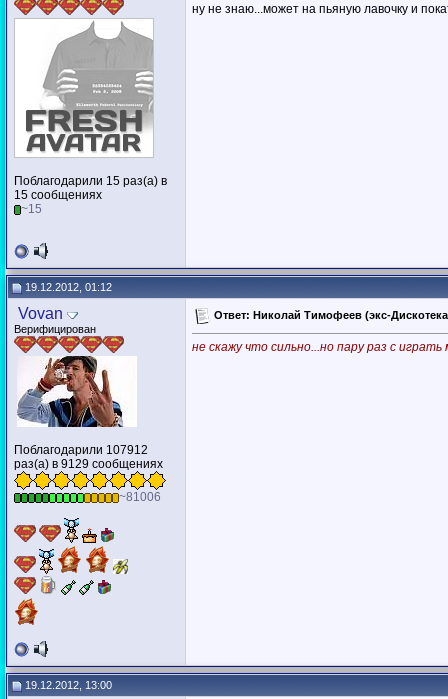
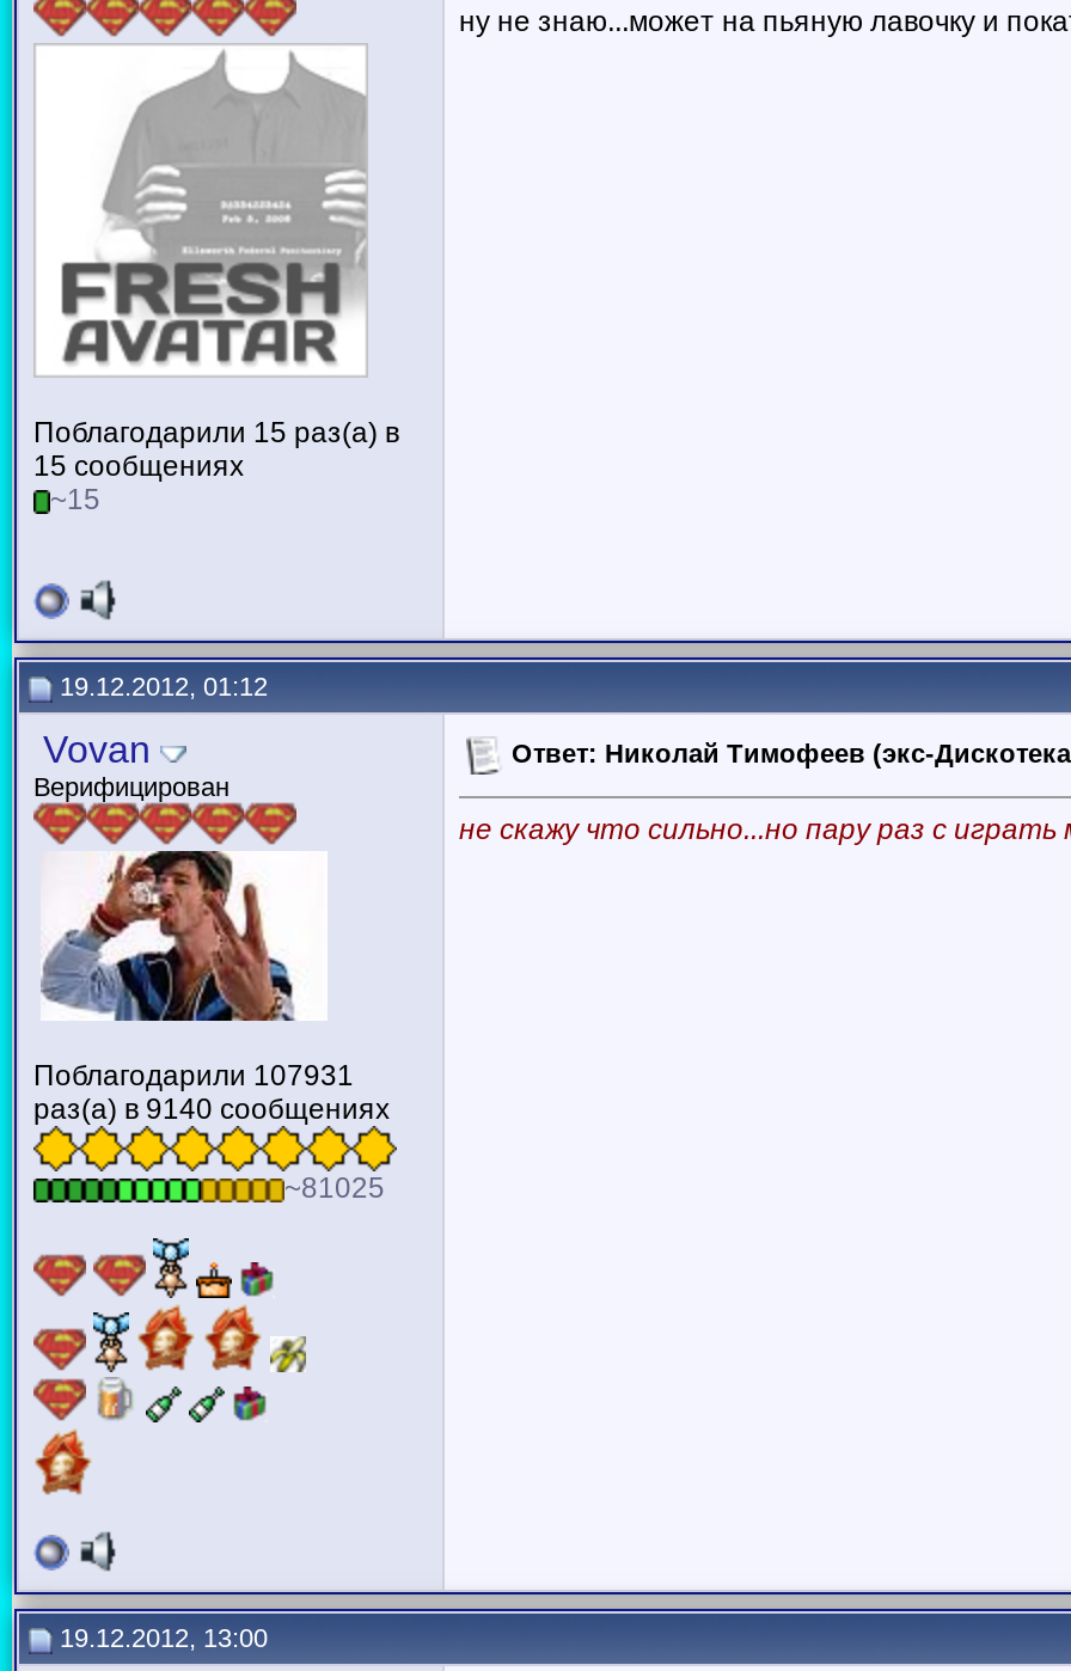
[14,443,148,457] Поблагодарили 107912 -> [33,1059,354,1093] Поблагодарили 107931
[14,457,163,471] раз(а) в 9129 сообщениях -> [33,1093,390,1126] раз(а) в 9140 сообщениях
[119,490,161,504] ~81006 -> [284,1172,385,1205] ~81025

